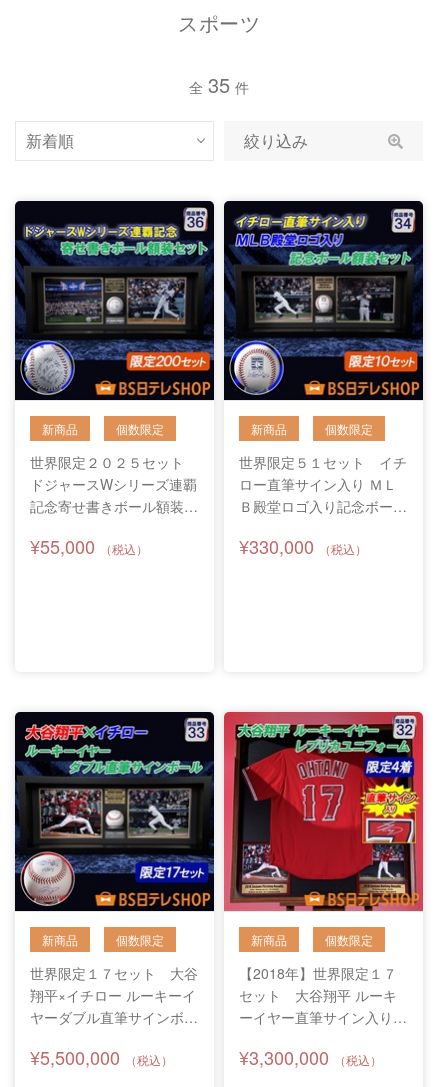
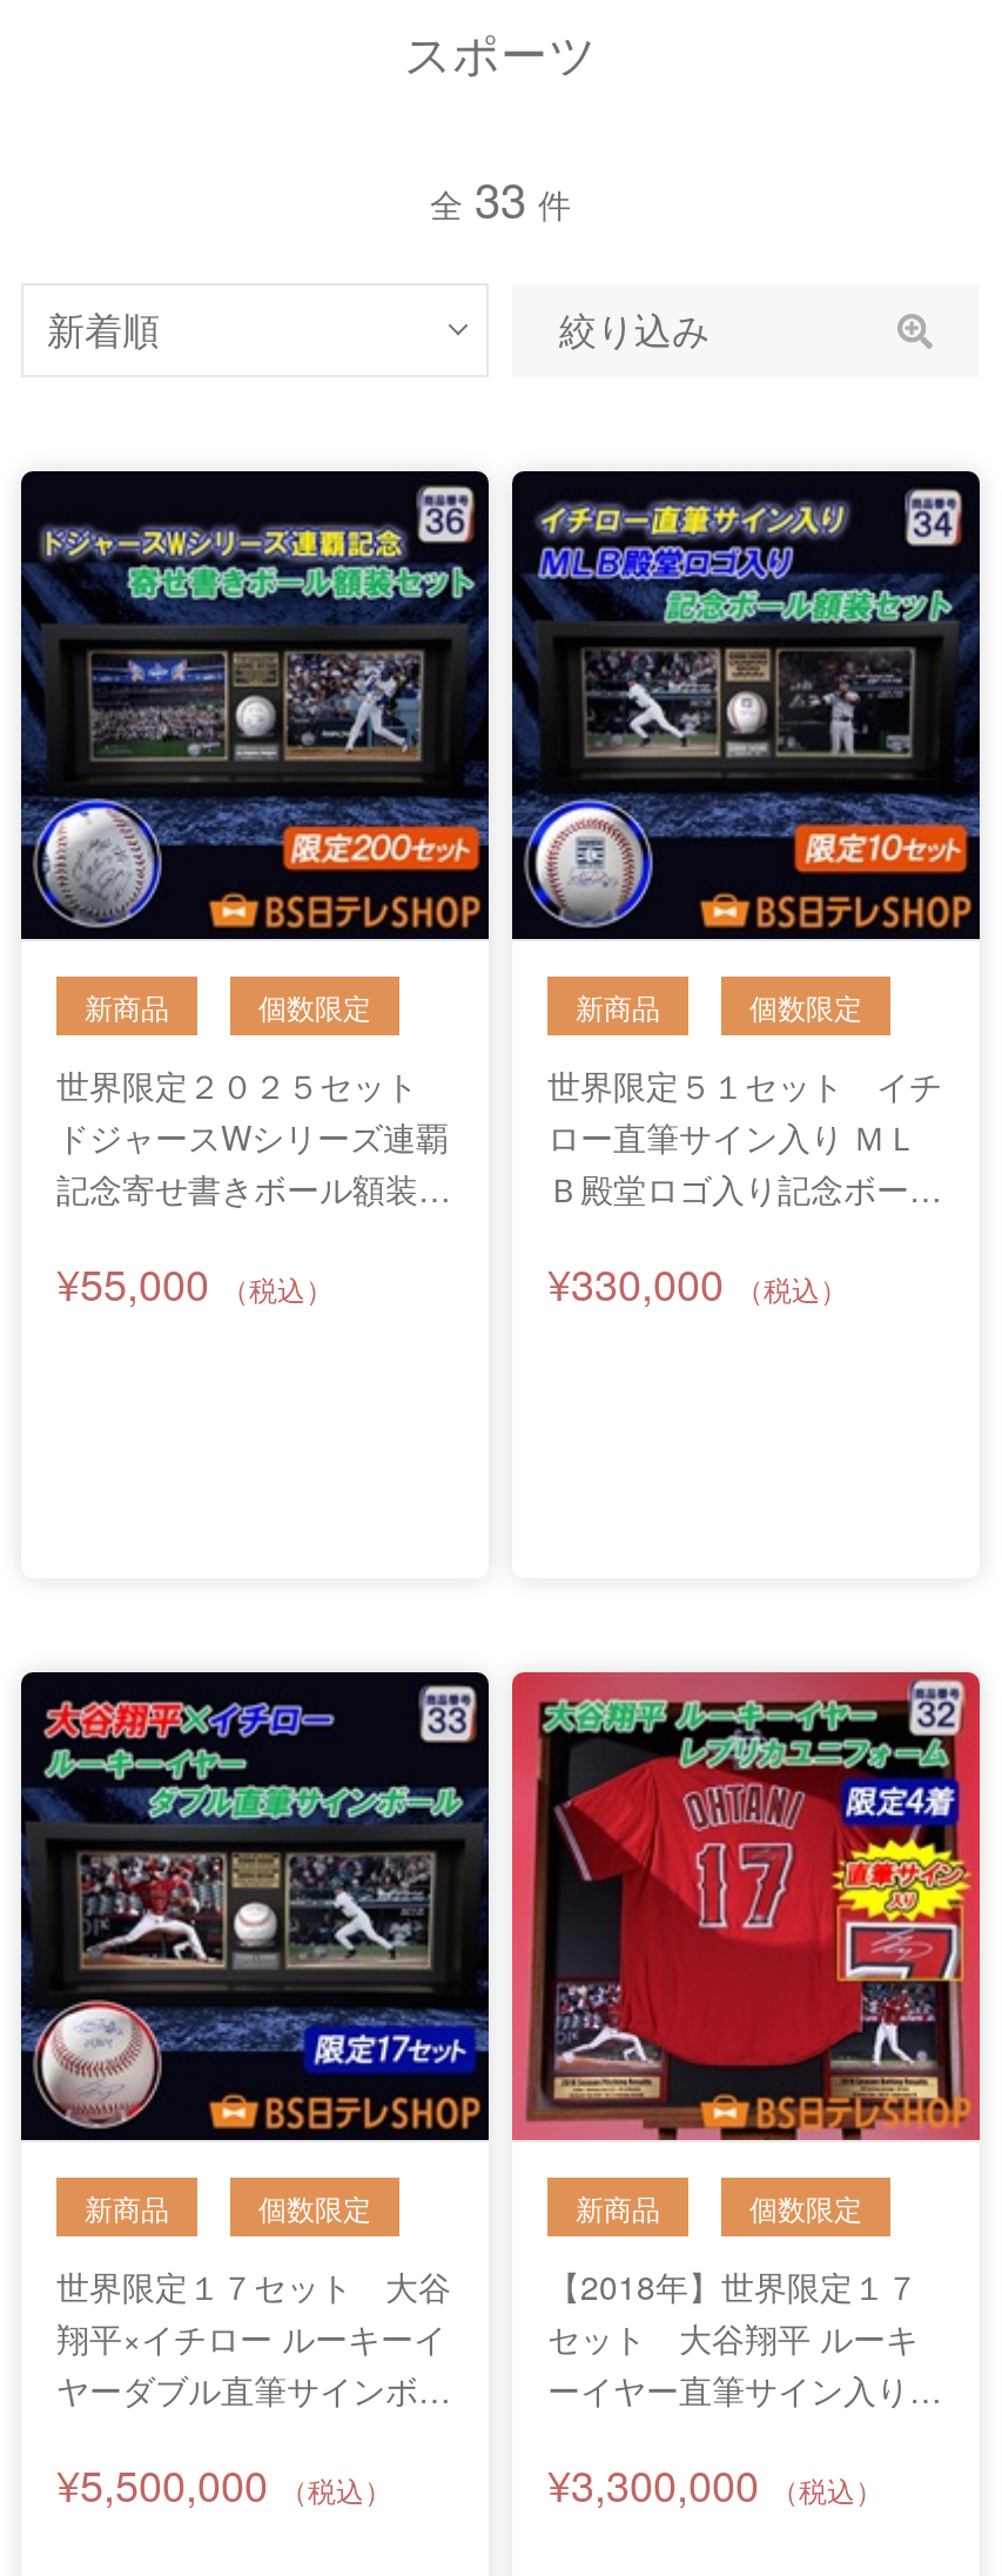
[189,70,249,99] 全 35 件 -> [430,163,571,232] 全 33 件

